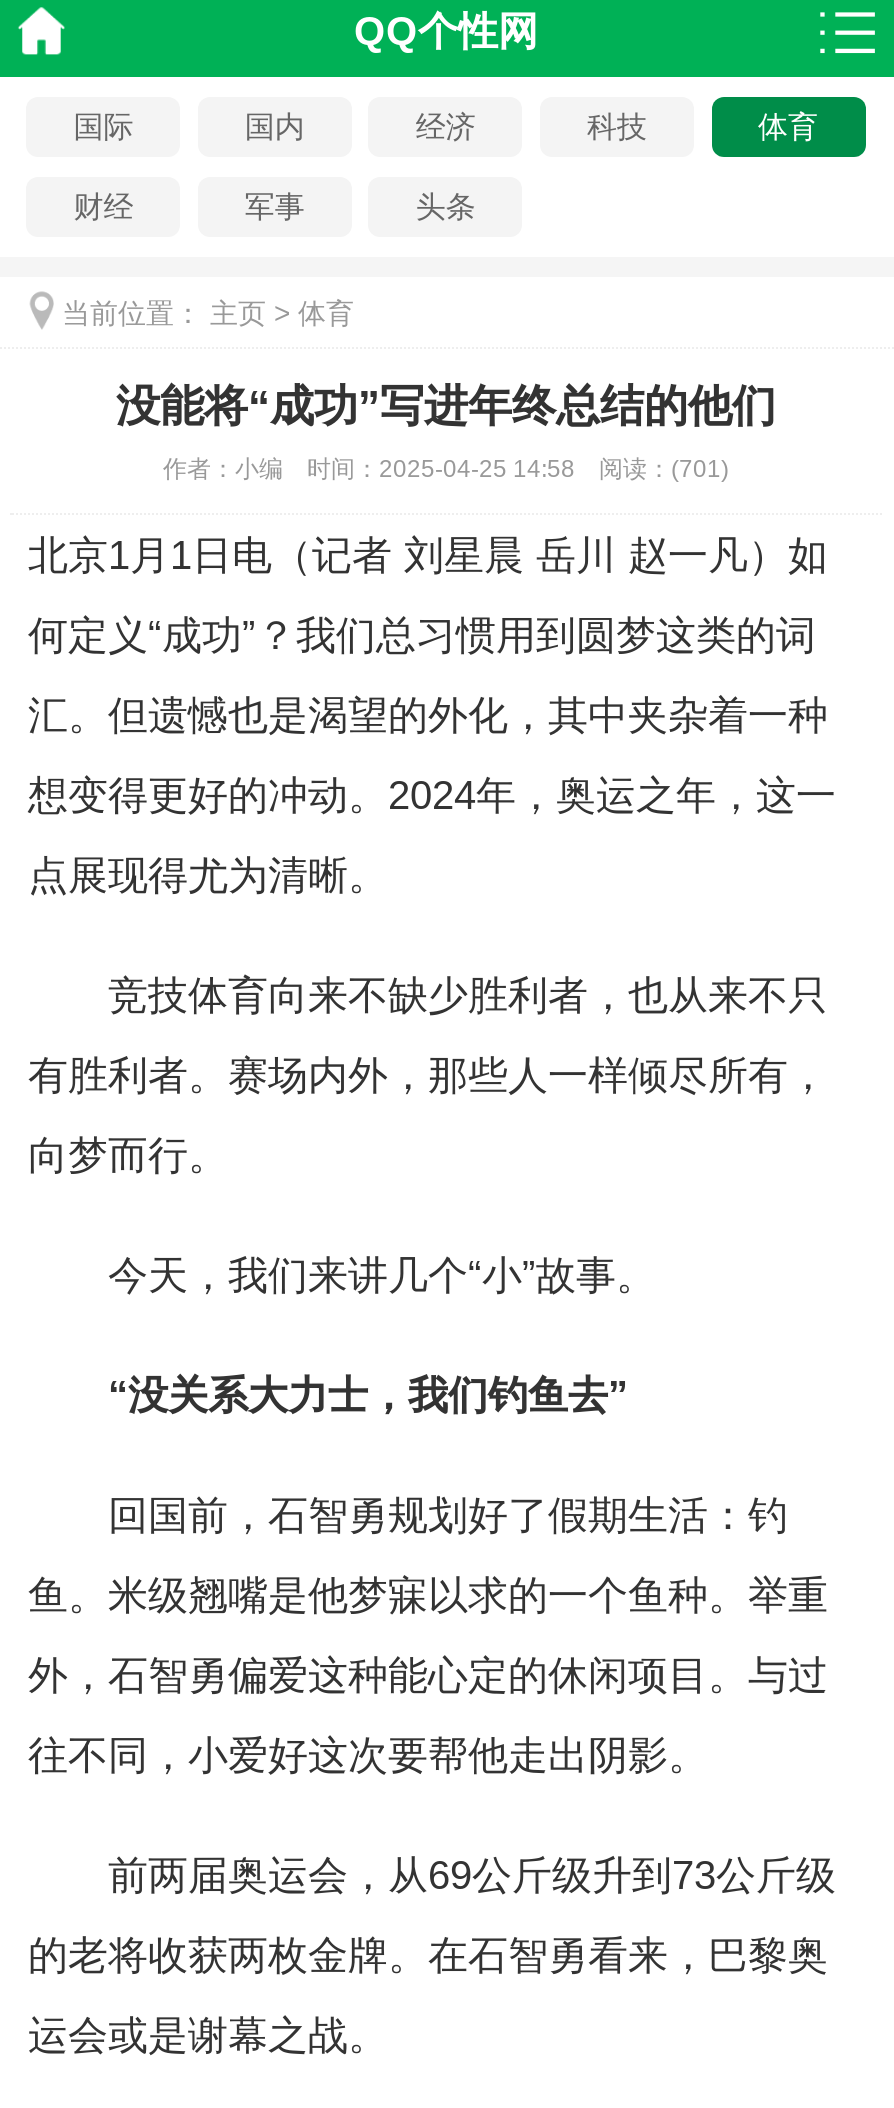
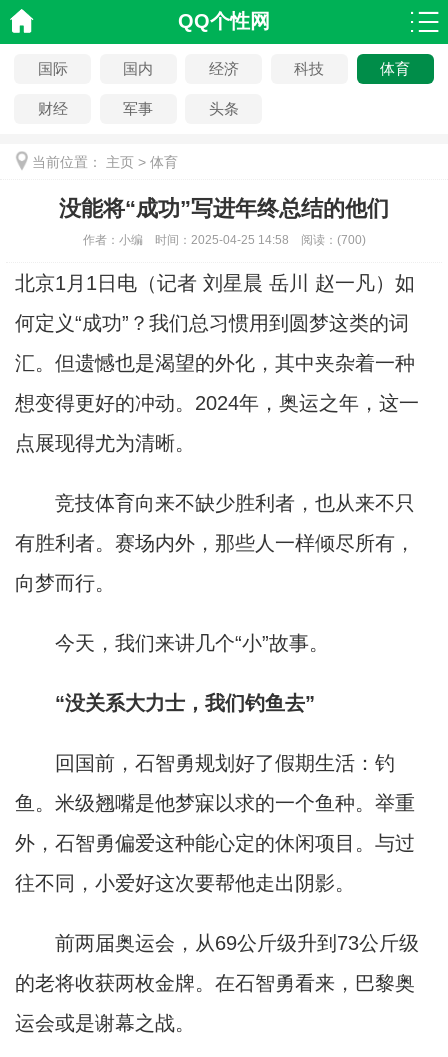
[163,455,729,483] 作者：小编时间：2025-04-25 14:58阅读：(701) -> [82,233,365,247] 作者：小编时间：2025-04-25 14:58阅读：(700)

